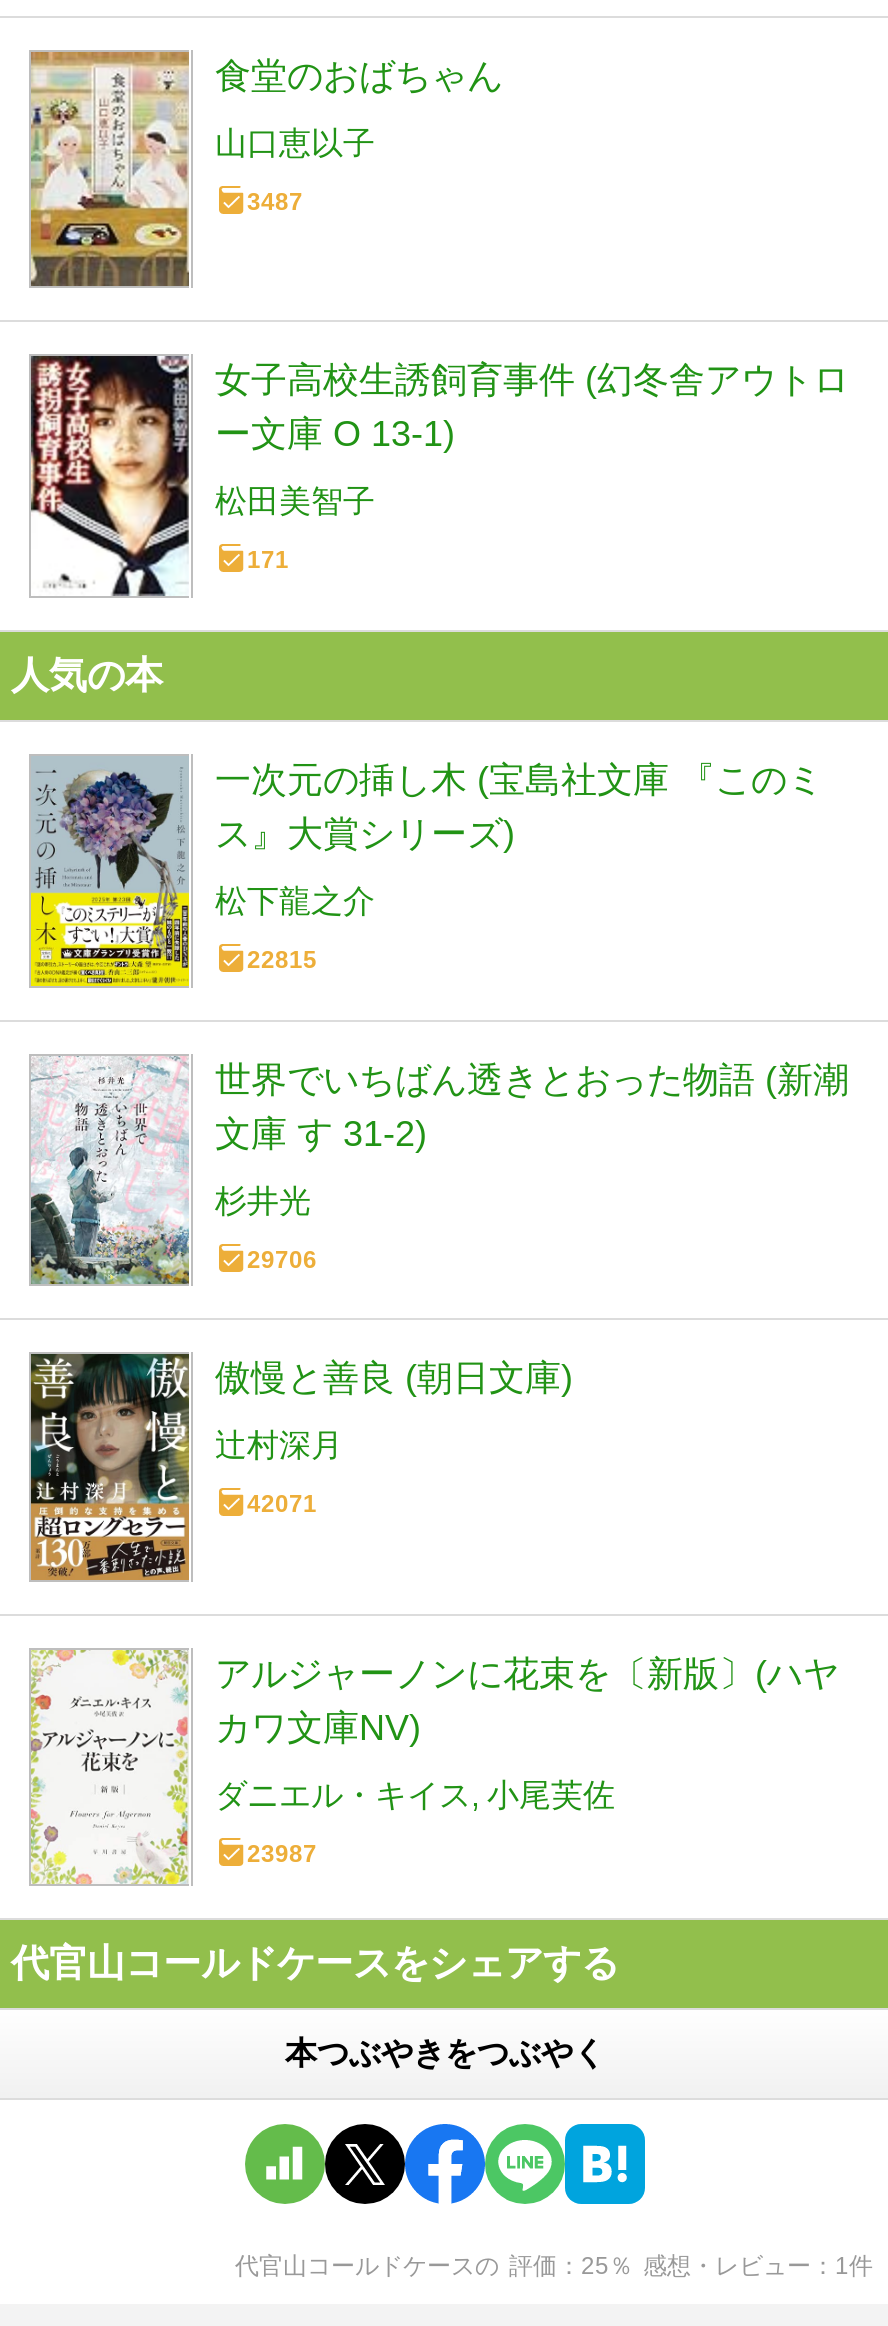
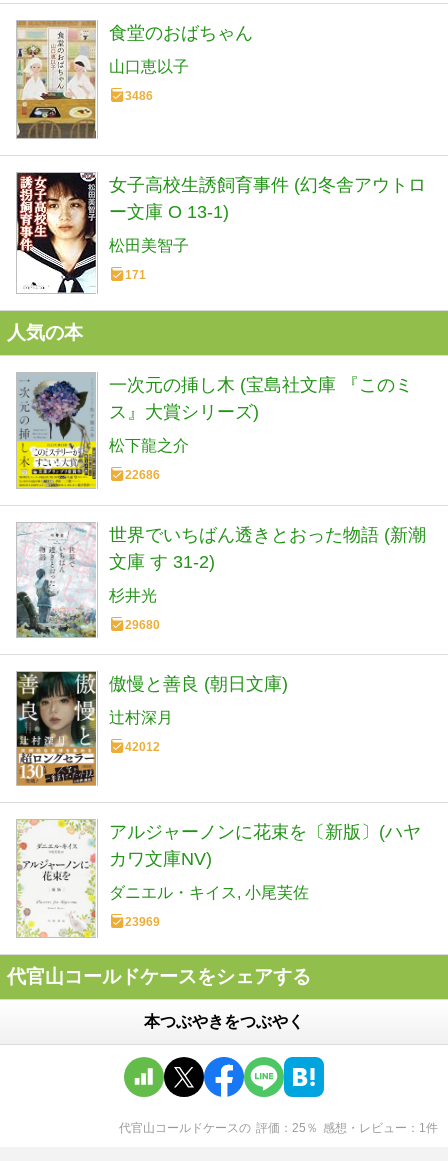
[247,187,303,215] 3487 -> [125,89,153,103] 3486
[247,945,317,973] 22815 -> [125,468,160,482] 22686
[247,1246,317,1274] 29706 -> [125,618,160,632] 29680
[247,1490,317,1518] 42071 -> [125,740,160,754] 42012
[247,1839,317,1867] 23987 -> [125,915,160,929] 23969

